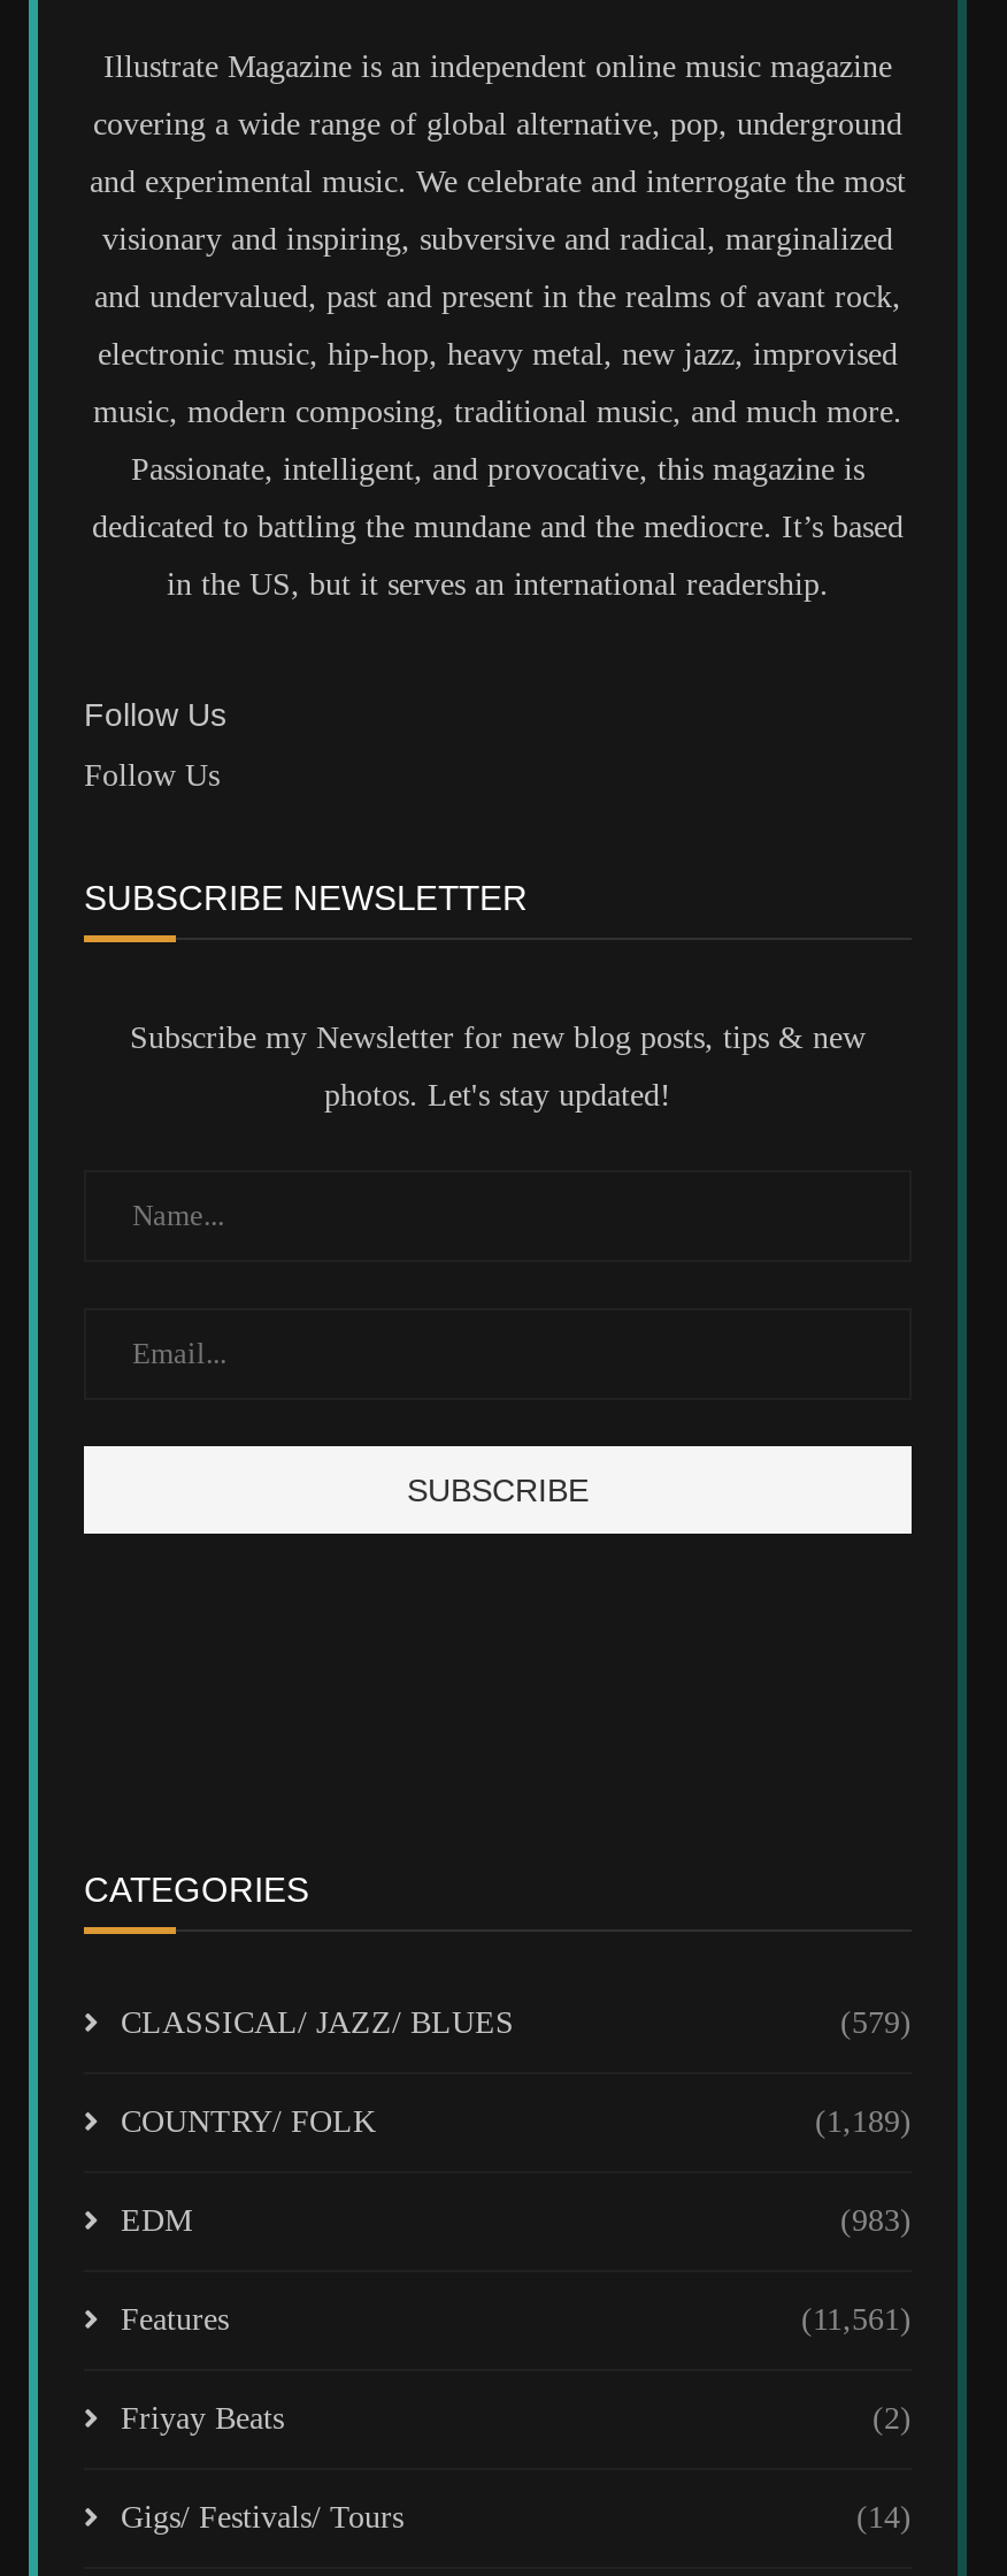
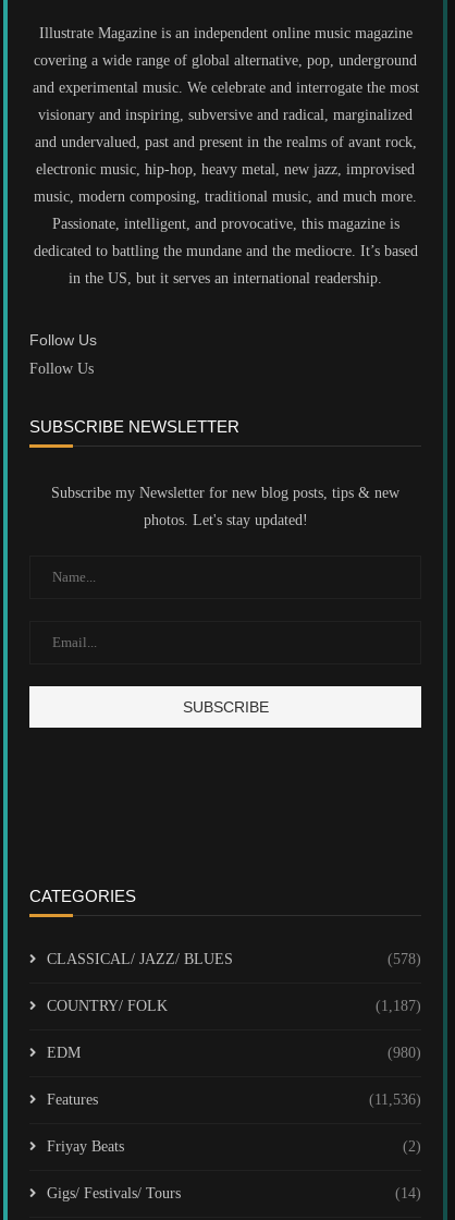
[840,2004,912,2039] (579) -> [388,950,421,967] (578)
[815,2103,912,2138] (1,189) -> [376,997,421,1014] (1,187)
[840,2202,912,2237] (983) -> [388,1044,421,1060] (980)
[801,2301,912,2336] (11,561) -> [369,1091,421,1107] (11,536)

